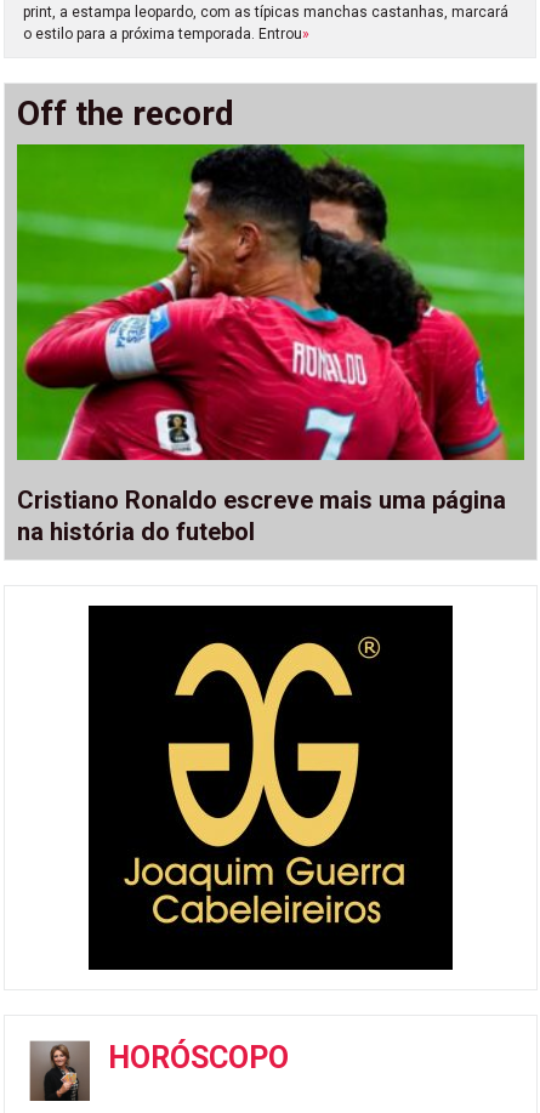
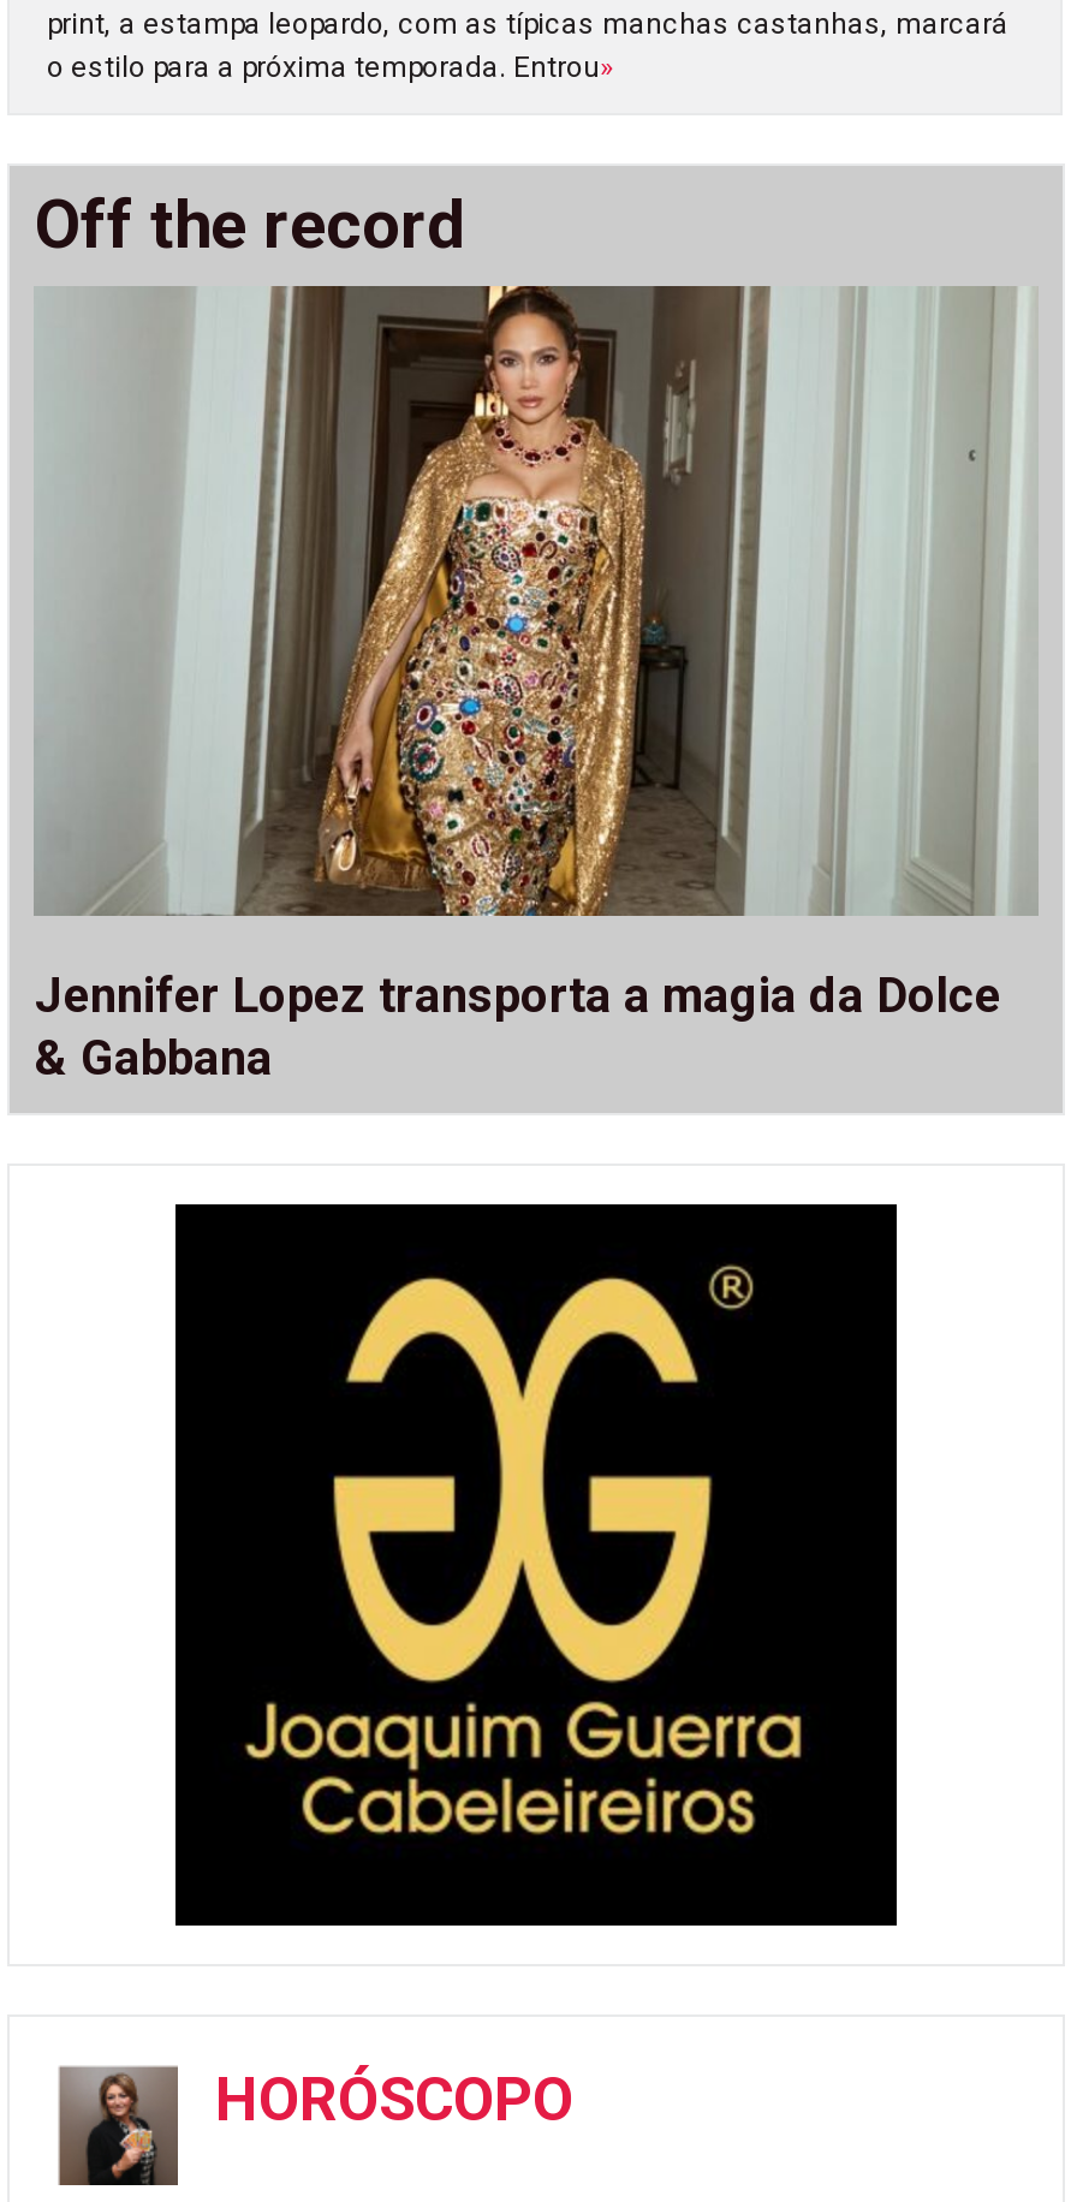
[16,143,525,547] [image] | Cristiano Ronaldo escreve mais uma página | na história do futebol -> [34,284,1039,1085] [image] | Jennifer Lopez transporta a magia da Dolce | & Gabbana

